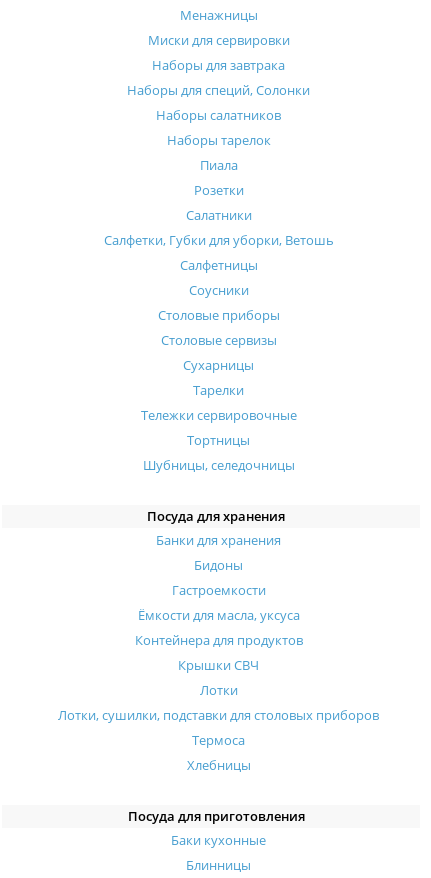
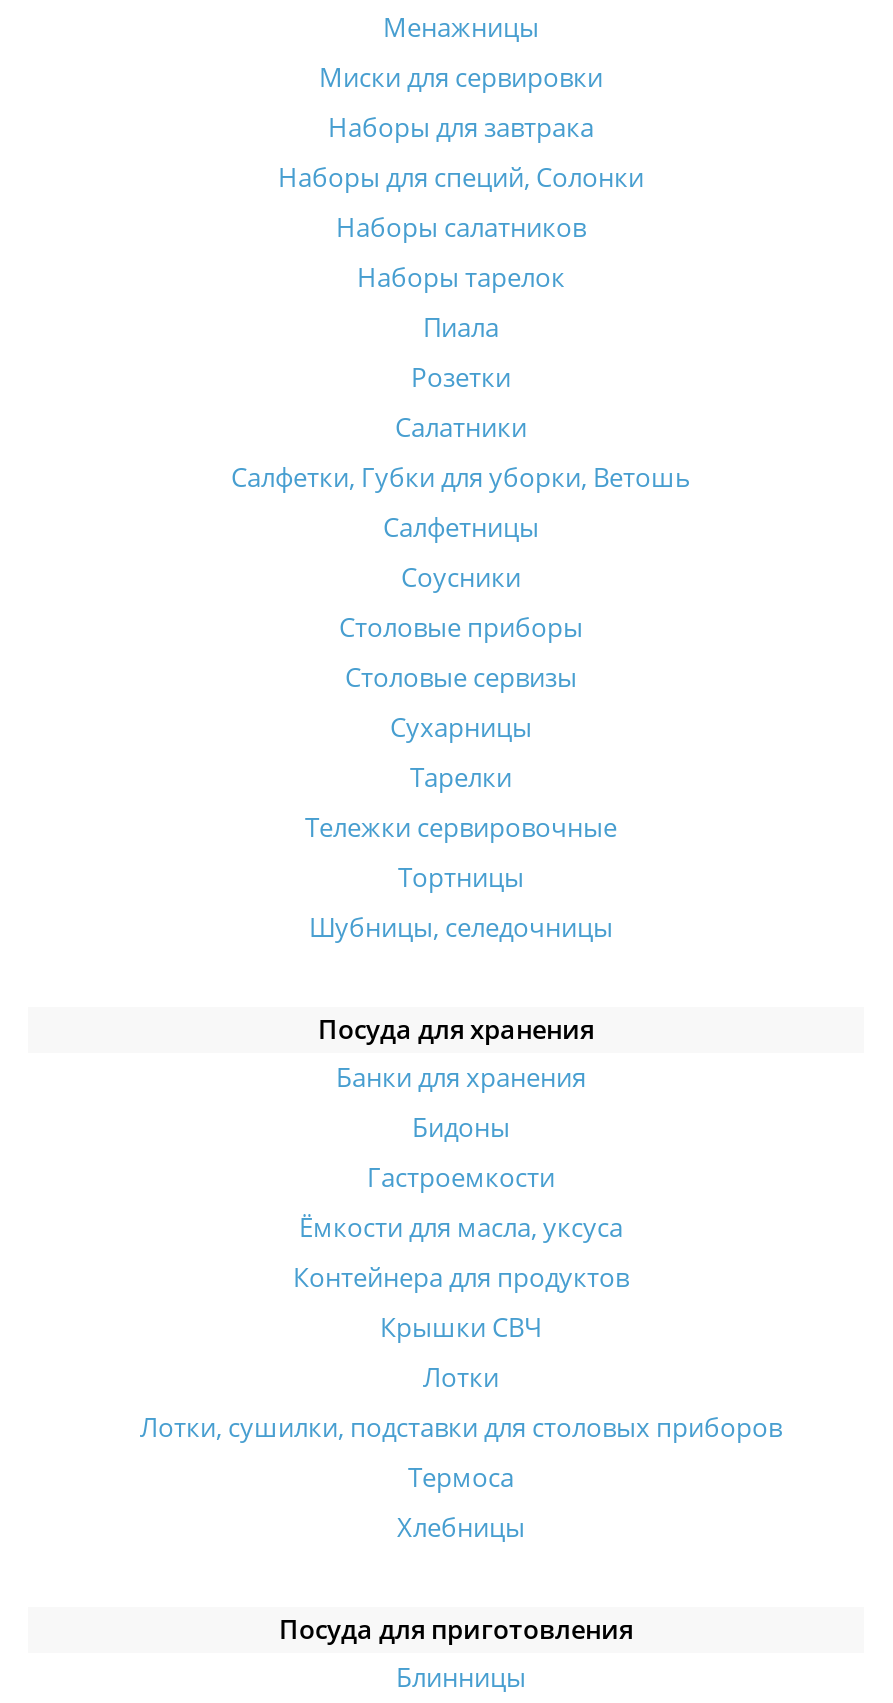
[171,831,266,849] Баки кухонные -> none

